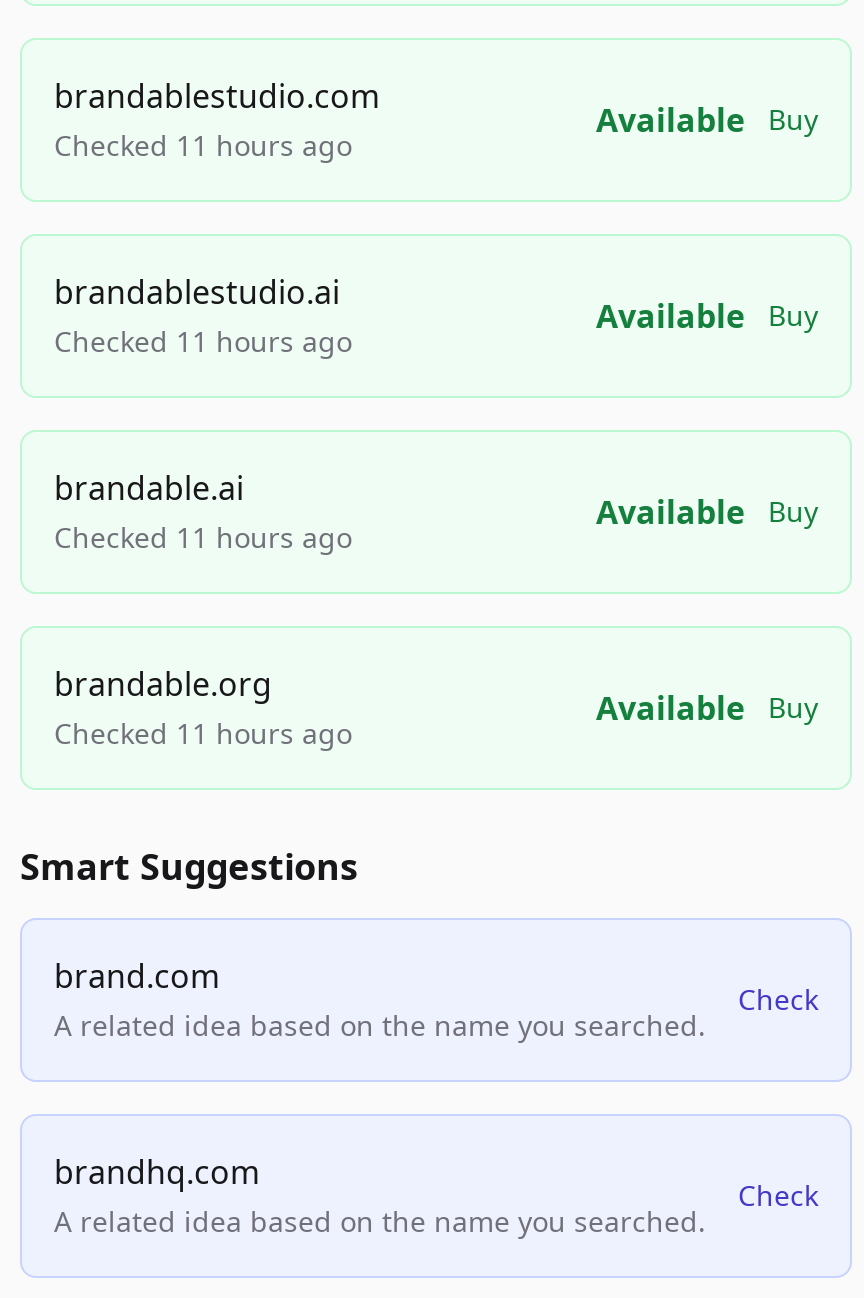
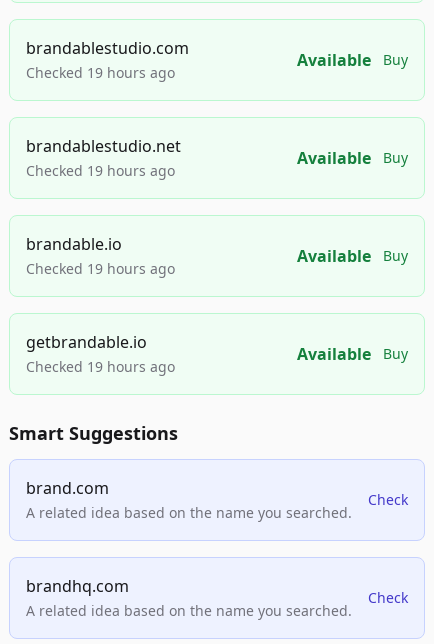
[54,126,352,164] Checked 11 hours ago -> [26,63,175,82] Checked 19 hours ago
[54,270,352,360] brandablestudio.ai | Checked 11 hours ago -> [26,135,181,180] brandablestudio.net | Checked 19 hours ago
[54,466,352,556] brandable.ai | Checked 11 hours ago -> [26,233,175,278] brandable.io | Checked 19 hours ago
[54,662,352,752] brandable.org | Checked 11 hours ago -> [26,331,175,376] getbrandable.io | Checked 19 hours ago

